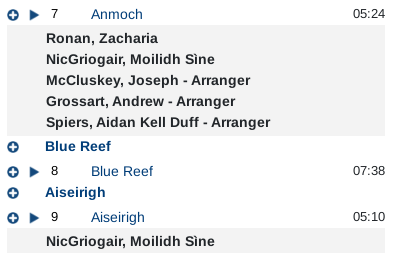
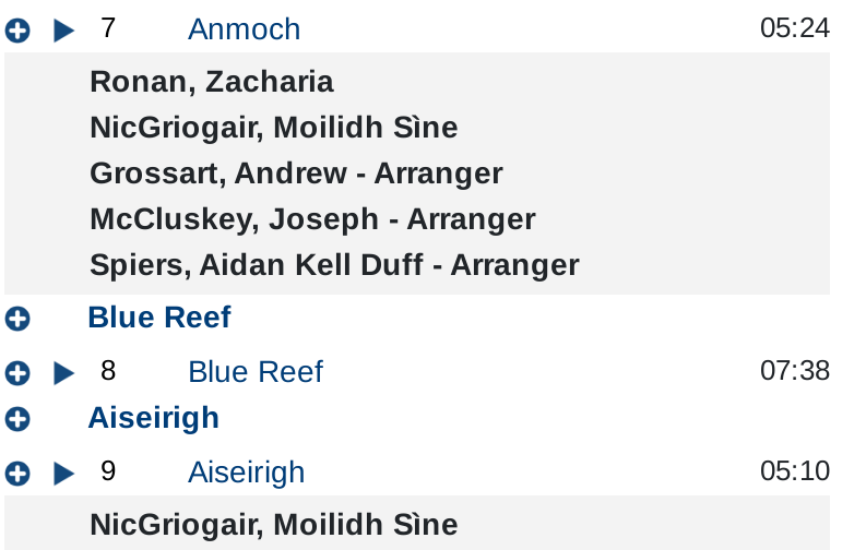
moved [46,72,250,88] -> [90,200,535,235]: McCluskey, Joseph - Arranger
moved [46,93,235,109] -> [90,155,502,189]: Grossart, Andrew - Arranger

